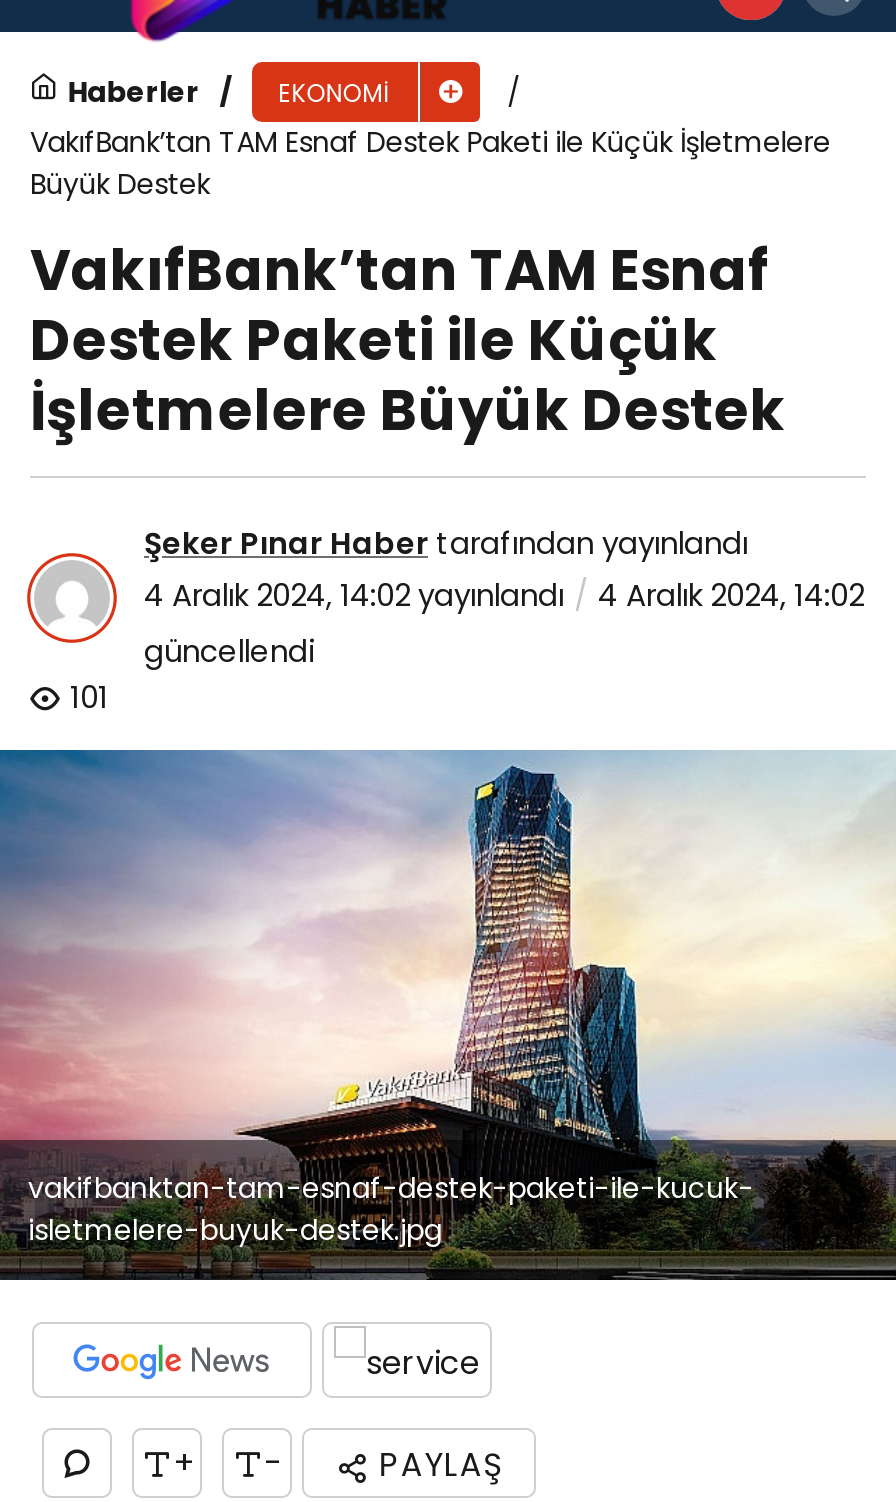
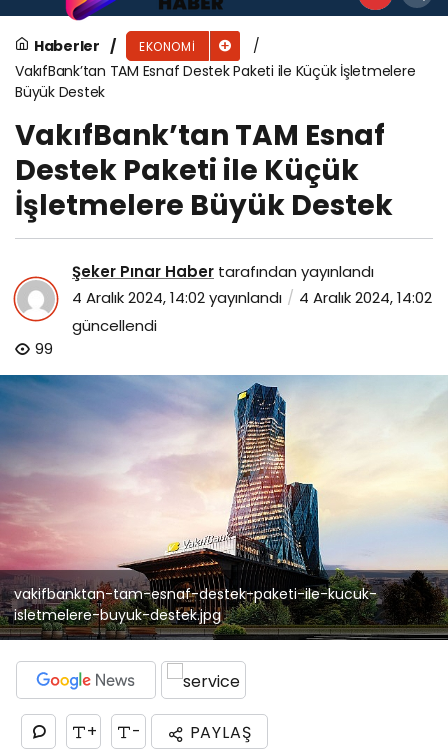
[70,675,108,717] 101 -> [35,337,53,358] 99

